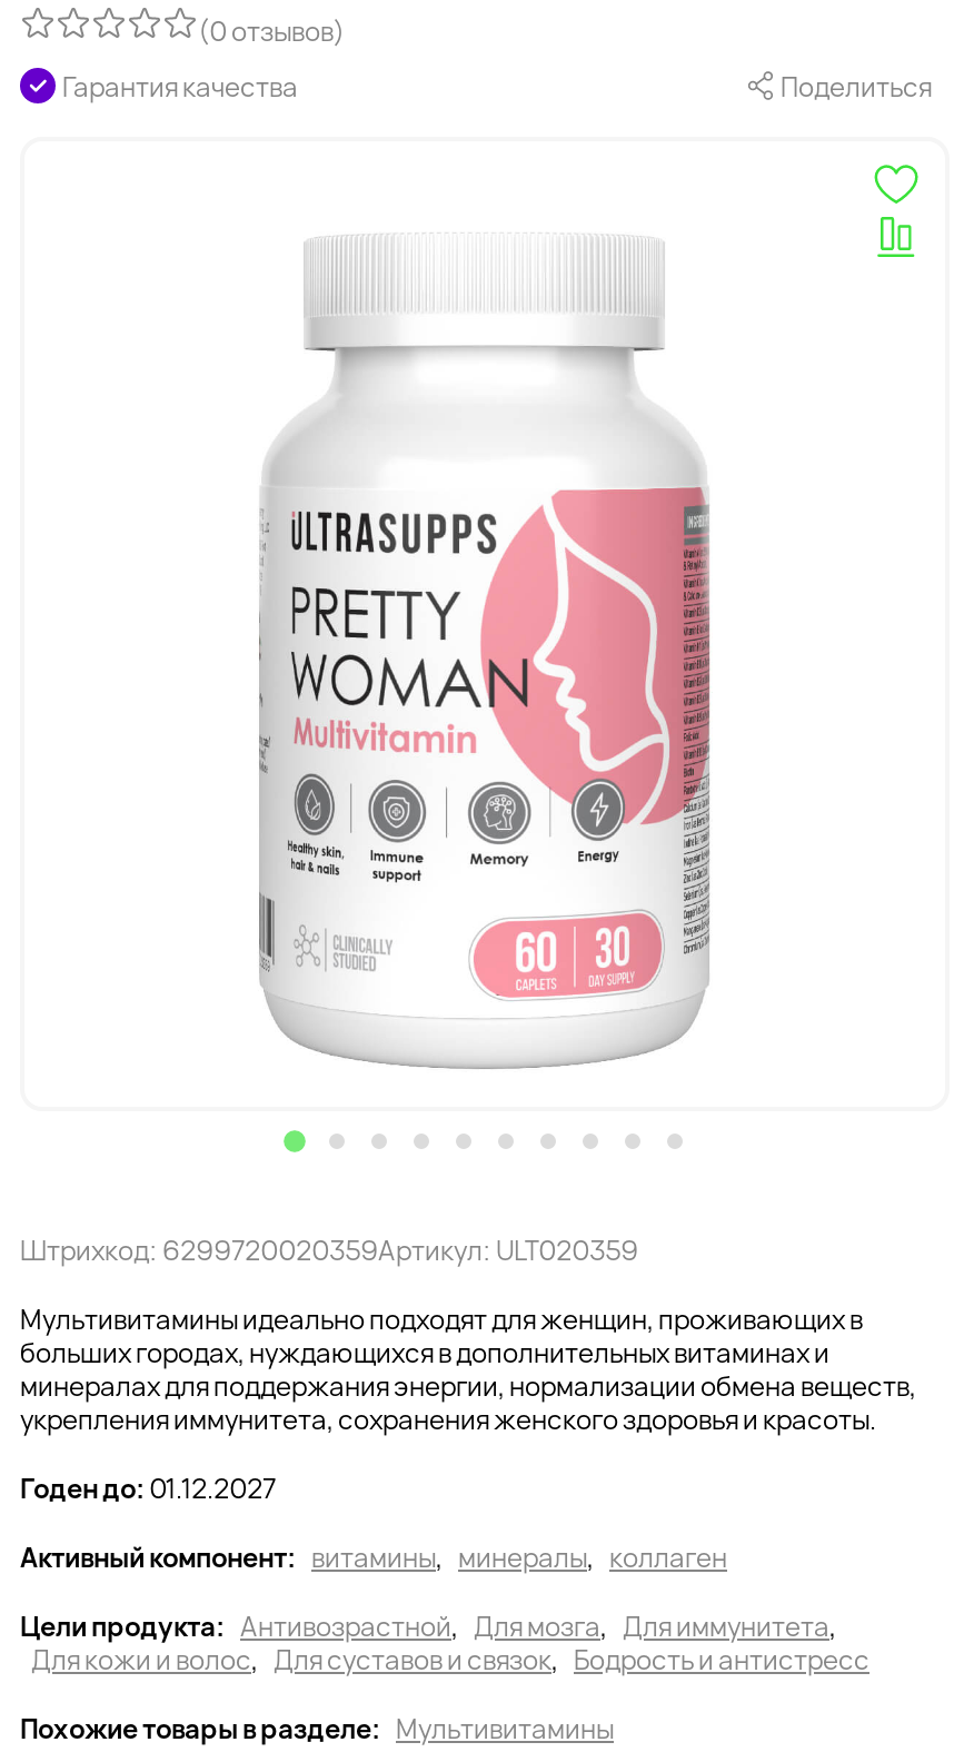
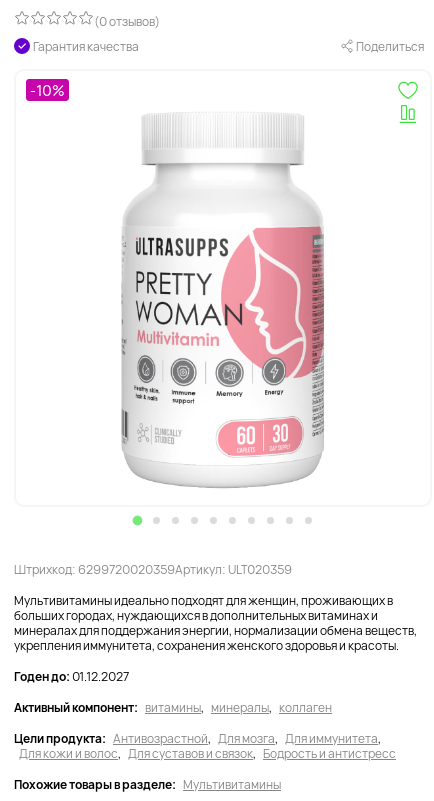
none -> [30,81,65,100] -10%

